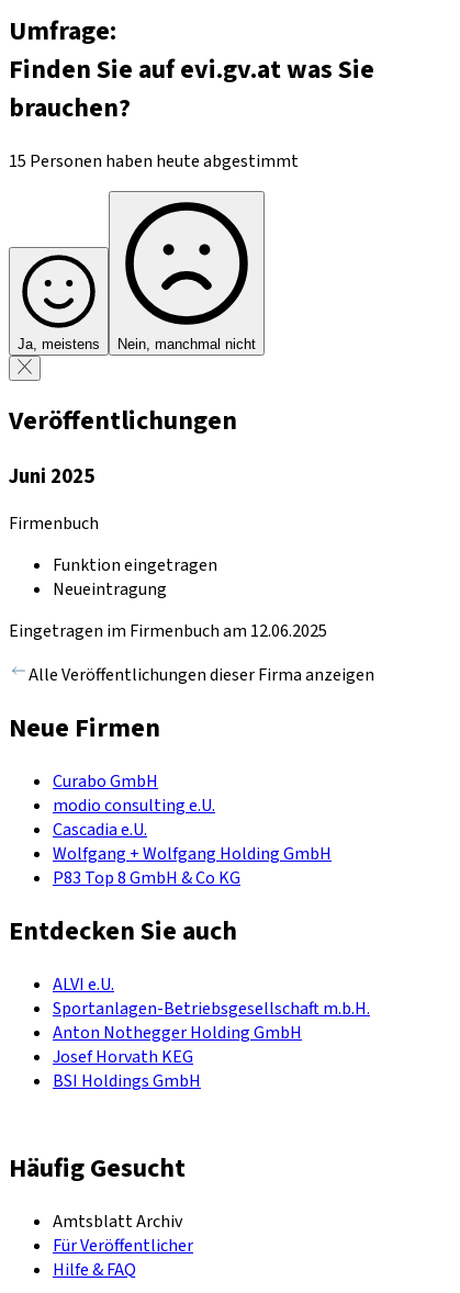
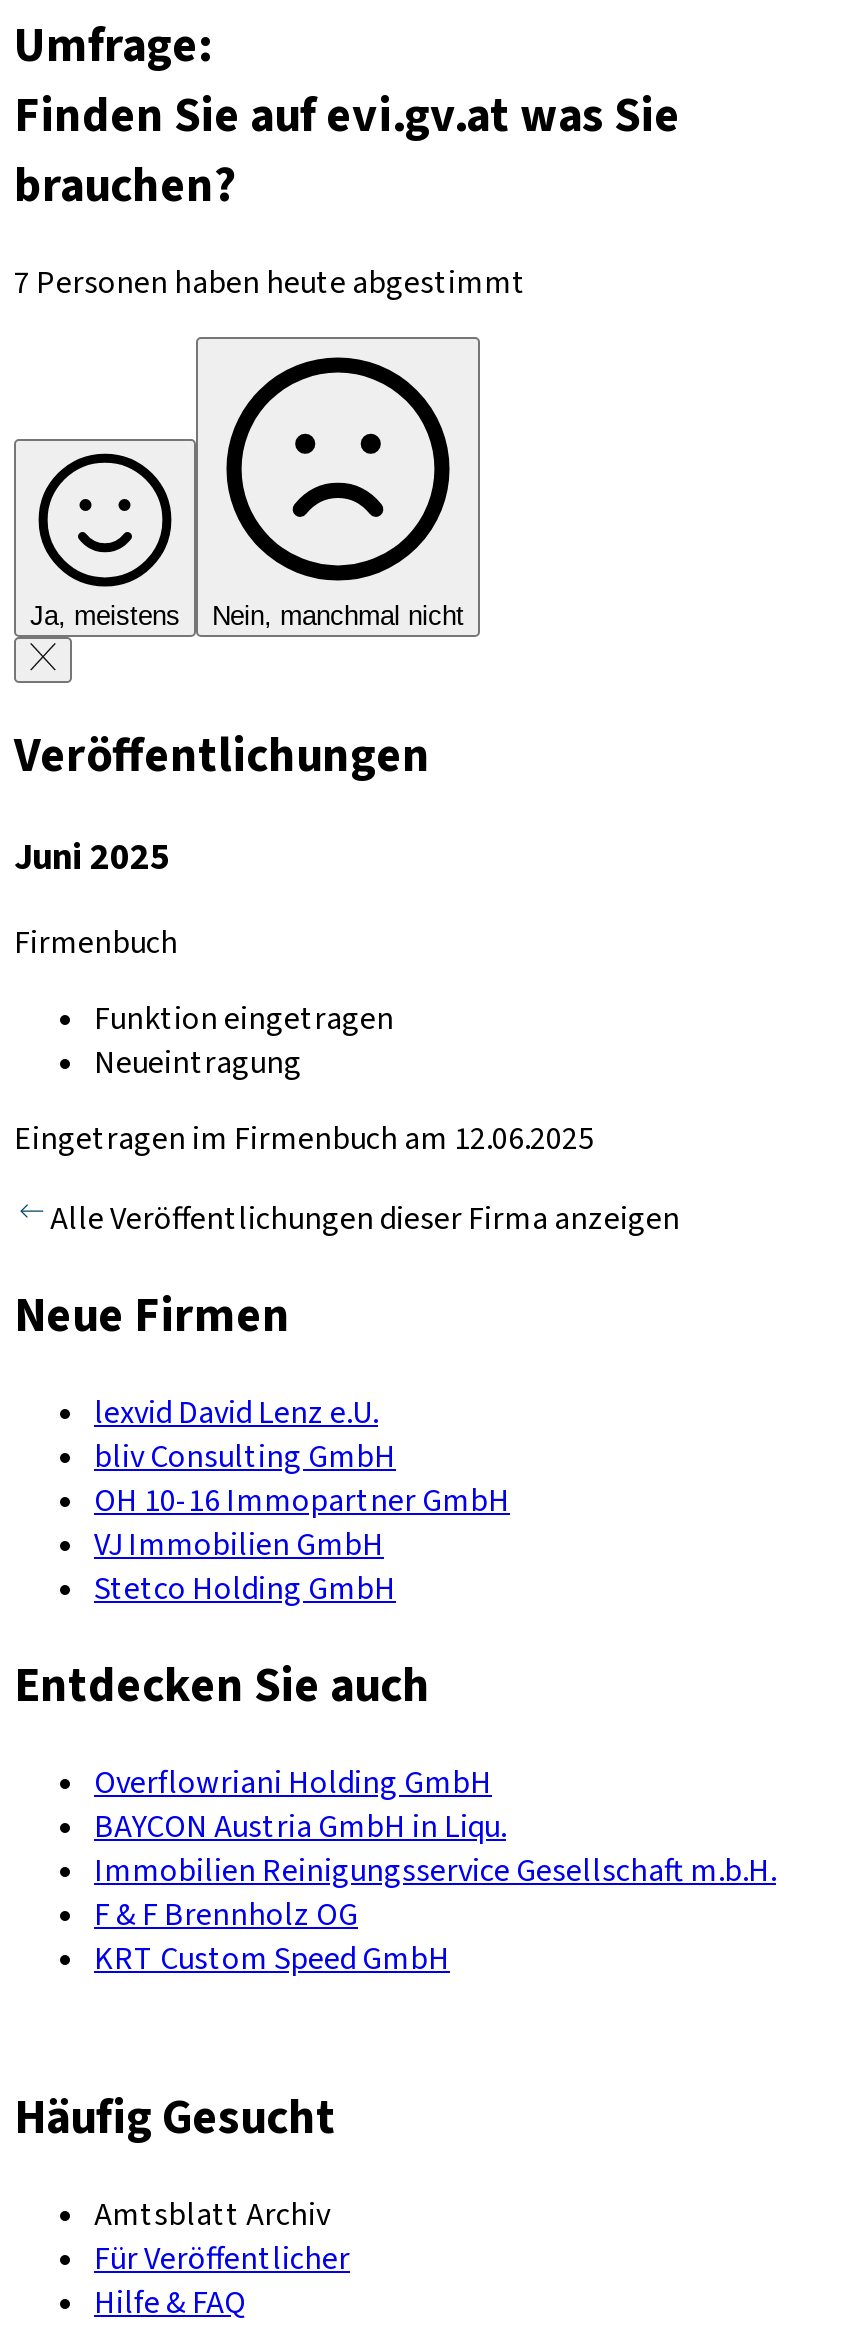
[9,149,299,174] 15 Personen haben heute abgestimmt -> [14,261,526,305] 7 Personen haben heute abgestimmt
[53,769,332,890] Curabo GmbH | modio consulting e.U. | Cascadia e.U. | Wolfgang + Wolfgang Holding GmbH | P83 Top 8 GmbH & Co KG -> [94,1391,510,1611] lexvid David Lenz e.U. | bliv Consulting GmbH | OH 10-16 Immopartner GmbH | VJ Immobilien GmbH | Stetco Holding GmbH
[53,972,370,1093] ALVI e.U. | Sportanlagen-Betriebsgesellschaft m.b.H. | Anton Nothegger Holding GmbH | Josef Horvath KEG | BSI Holdings GmbH -> [94,1760,776,1980] Overflowriani Holding GmbH | BAYCON Austria GmbH in Liqu. | Immobilien Reinigungsservice Gesellschaft m.b.H. | F & F Brennholz OG | KRT Custom Speed GmbH

